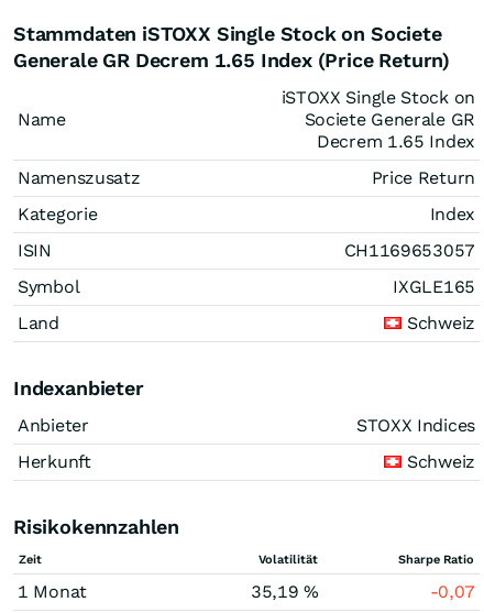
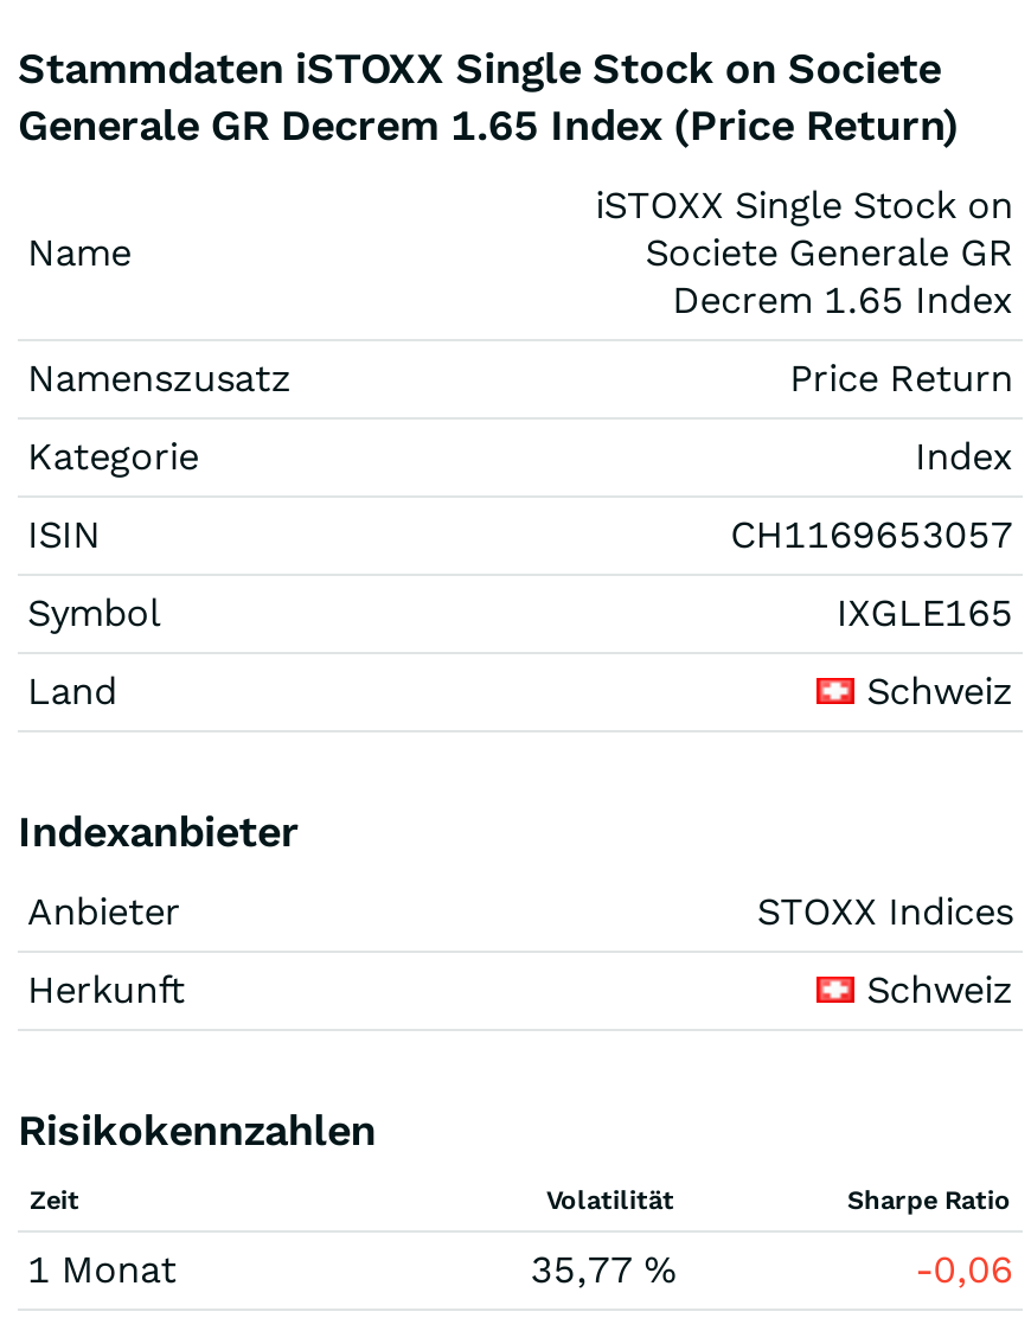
[251,581,319,602] 35,19 % -> [530,1247,677,1292] 35,77 %
[430,581,475,602] -0,07 -> [915,1247,1013,1292] -0,06

